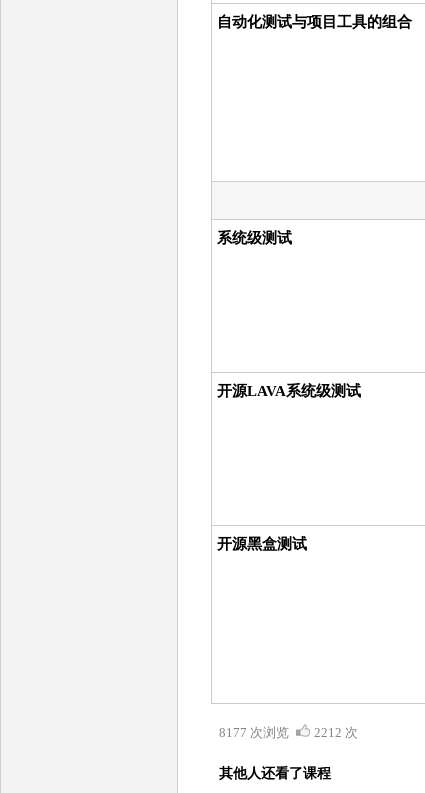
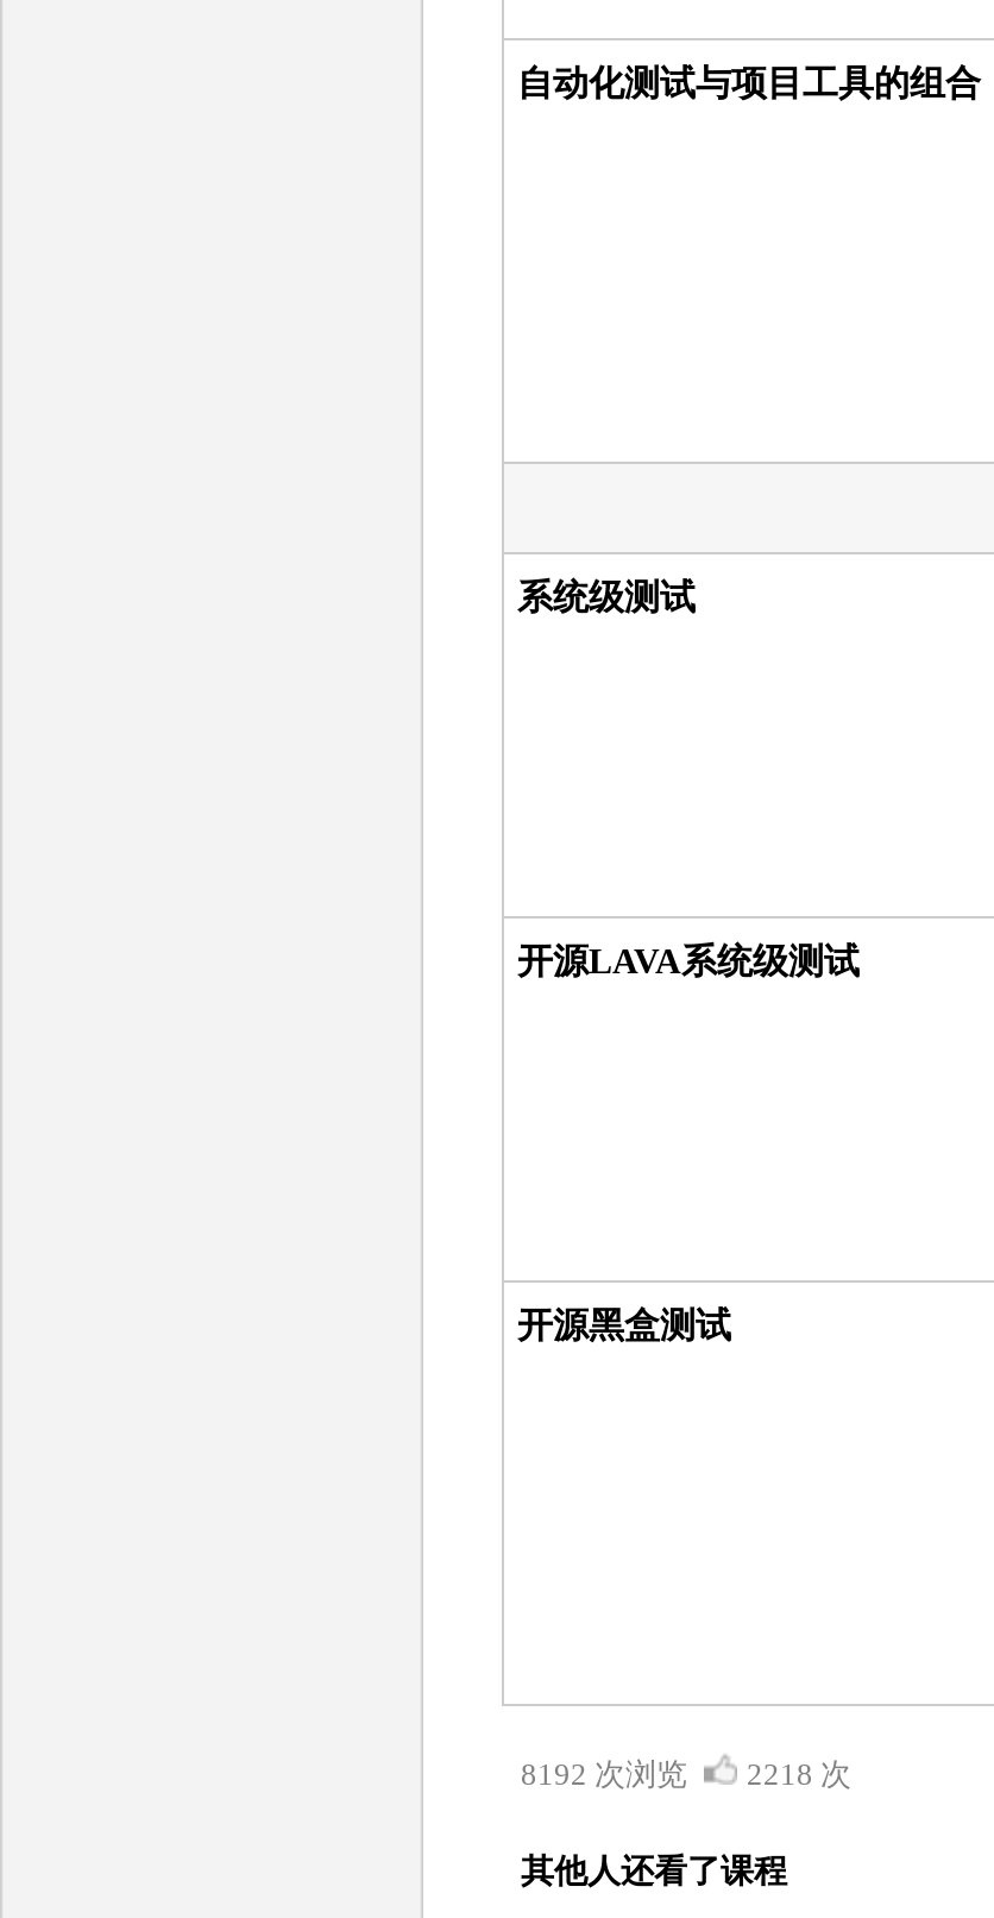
[219,725,292,740] 8177 次浏览 -> [521,1756,694,1792] 8192 次浏览
[314,725,358,740] 2212 次 -> [747,1756,851,1792] 2218 次

